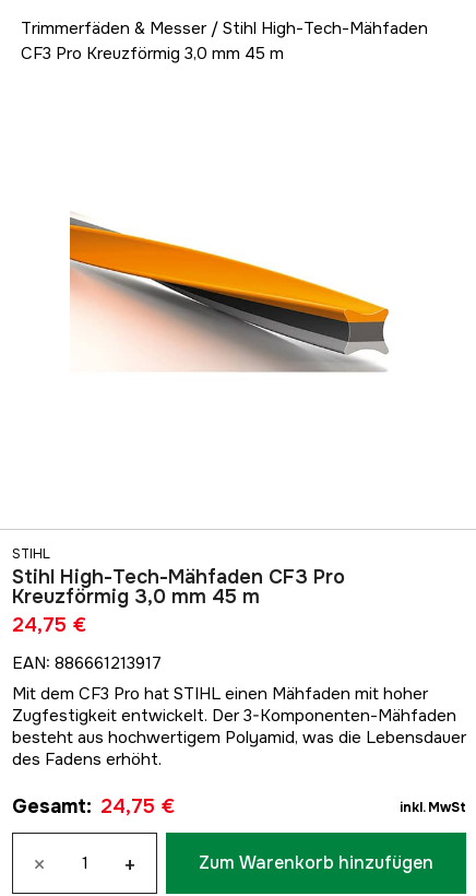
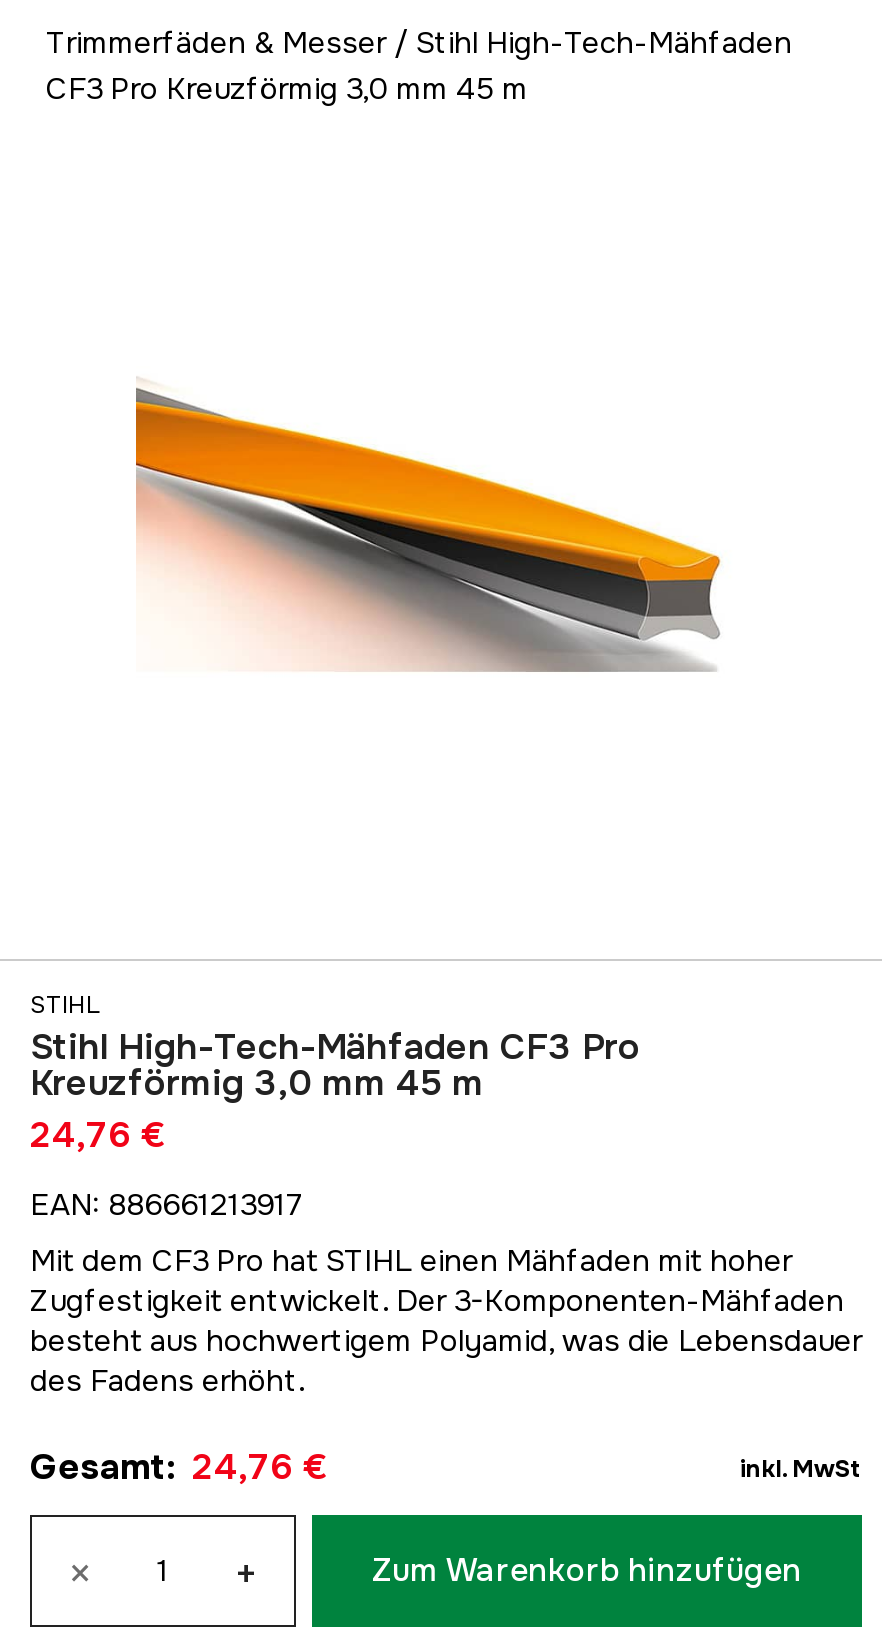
[12,613,86,637] 24,75 € -> [30,1113,166,1157] 24,76 €
[12,794,175,818] Gesamt: 24,75 € -> [30,1445,328,1489] Gesamt: 24,76 €

